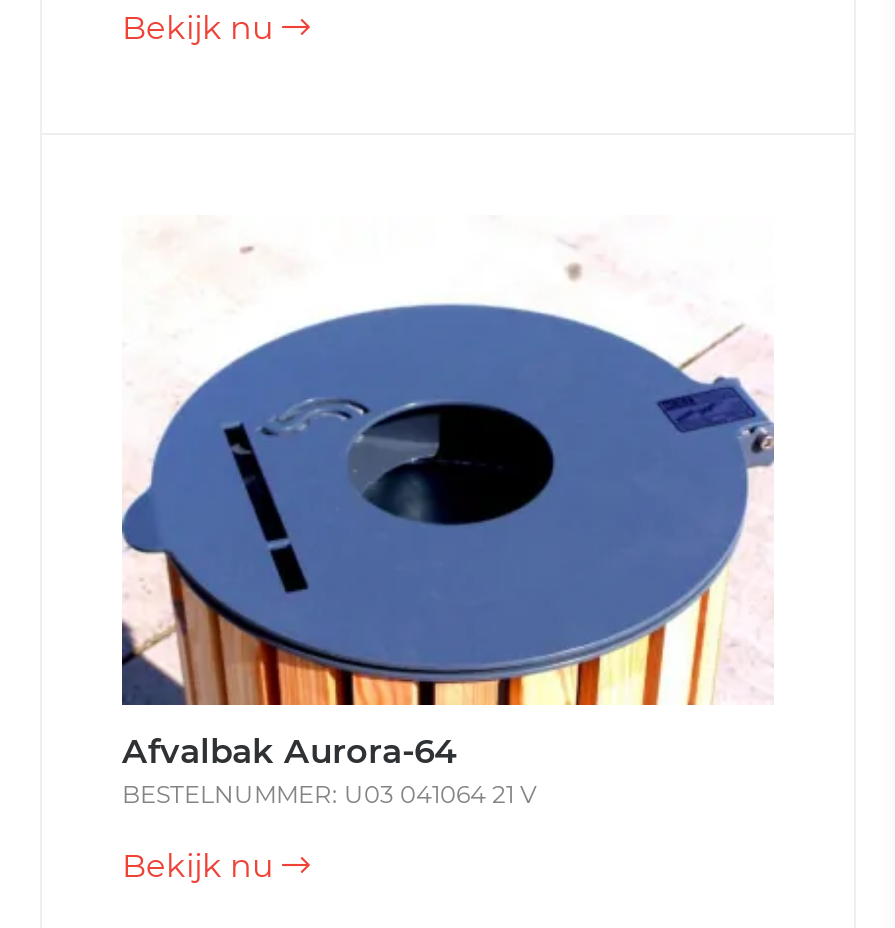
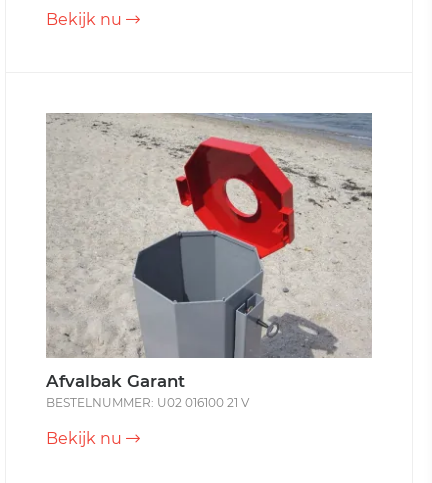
[122,215,774,770] [image] | Afvalbak Aurora-64 -> [46,112,373,391] [image] | Afvalbak Garant
[122,778,536,808] BESTELNUMMER: U03 041064 21 V -> [46,395,249,410] BESTELNUMMER: U02 016100 21 V

